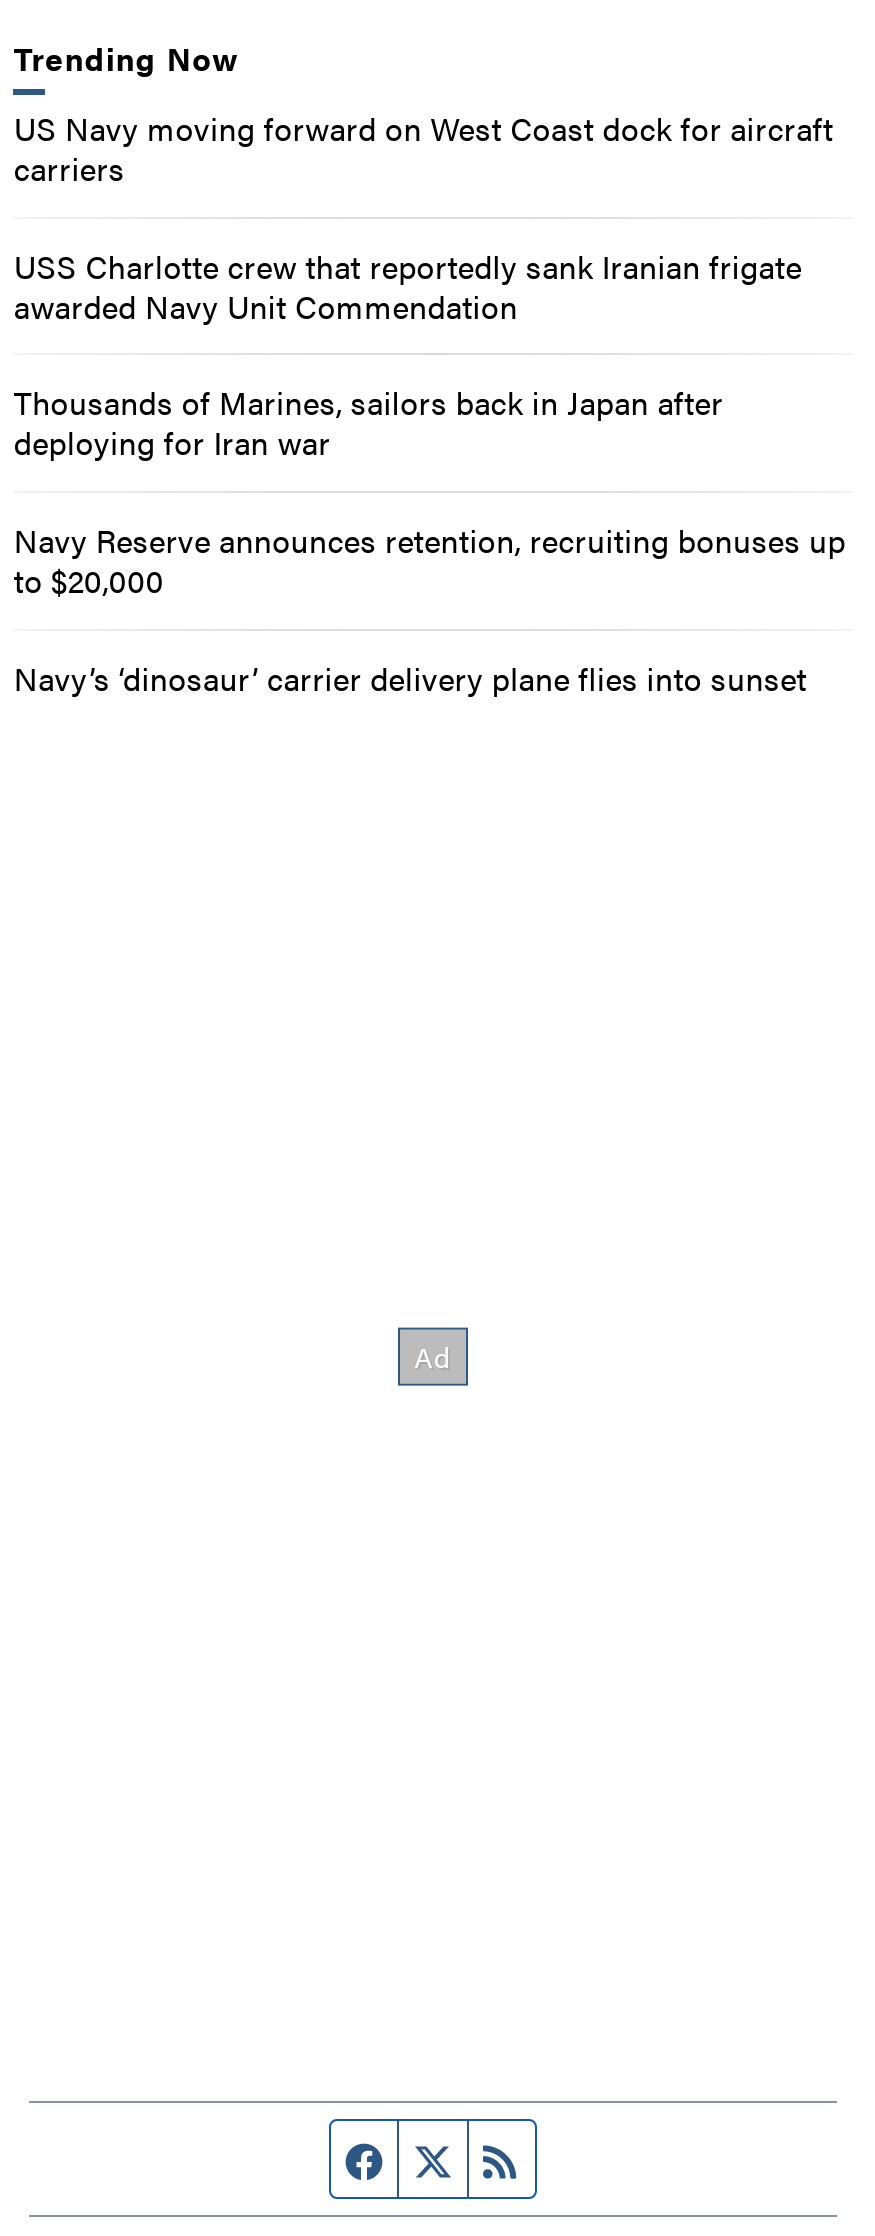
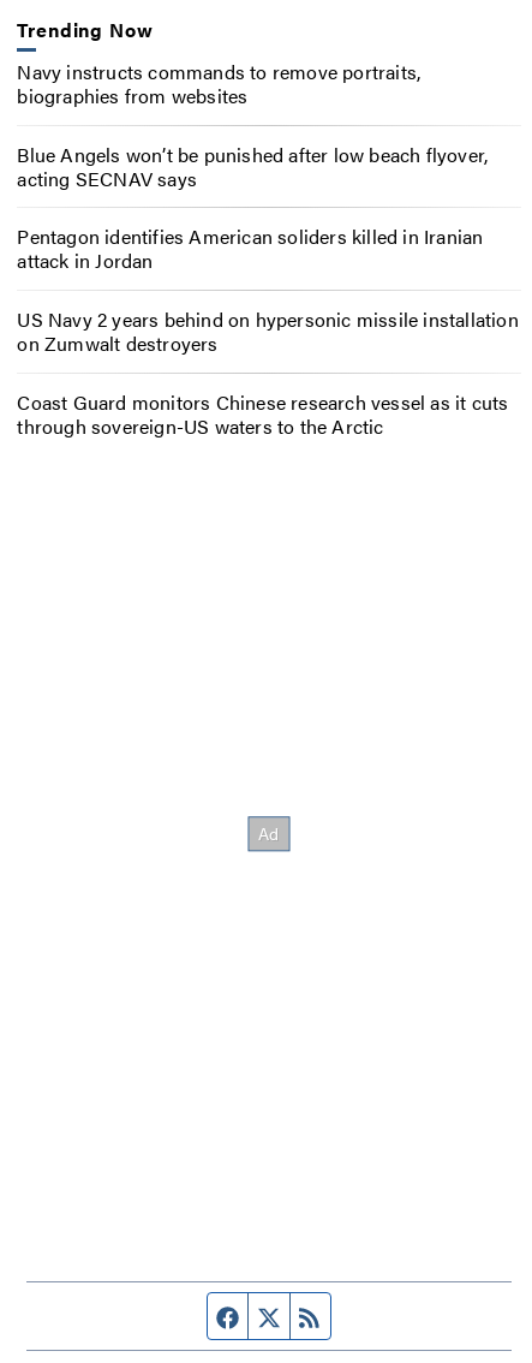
[14,104,833,190] US Navy moving forward on West Coast dock for aircraft | carriers -> [17,57,421,109] Navy instructs commands to remove portraits, | biographies from websites
[14,242,802,328] USS Charlotte crew that reportedly sank Iranian frigate | awarded Navy Unit Commendation -> [17,140,488,192] Blue Angels won’t be punished after low beach flyover, | acting SECNAV says
[14,380,723,466] Thousands of Marines, sailors back in Japan after | deploying for Iran war -> [17,223,483,274] Pentagon identifies American soliders killed in Iranian | attack in Jordan
[14,517,846,603] Navy Reserve announces retention, recruiting bonuses up | to $20,000 -> [17,305,519,357] US Navy 2 years behind on hypersonic missile installation | on Zumwalt destroyers
[14,655,807,701] Navy’s ‘dinosaur’ carrier delivery plane flies into sunset -> [17,388,508,440] Coast Guard monitors Chinese research vessel as it cuts | through sovereign-US waters to the Arctic

